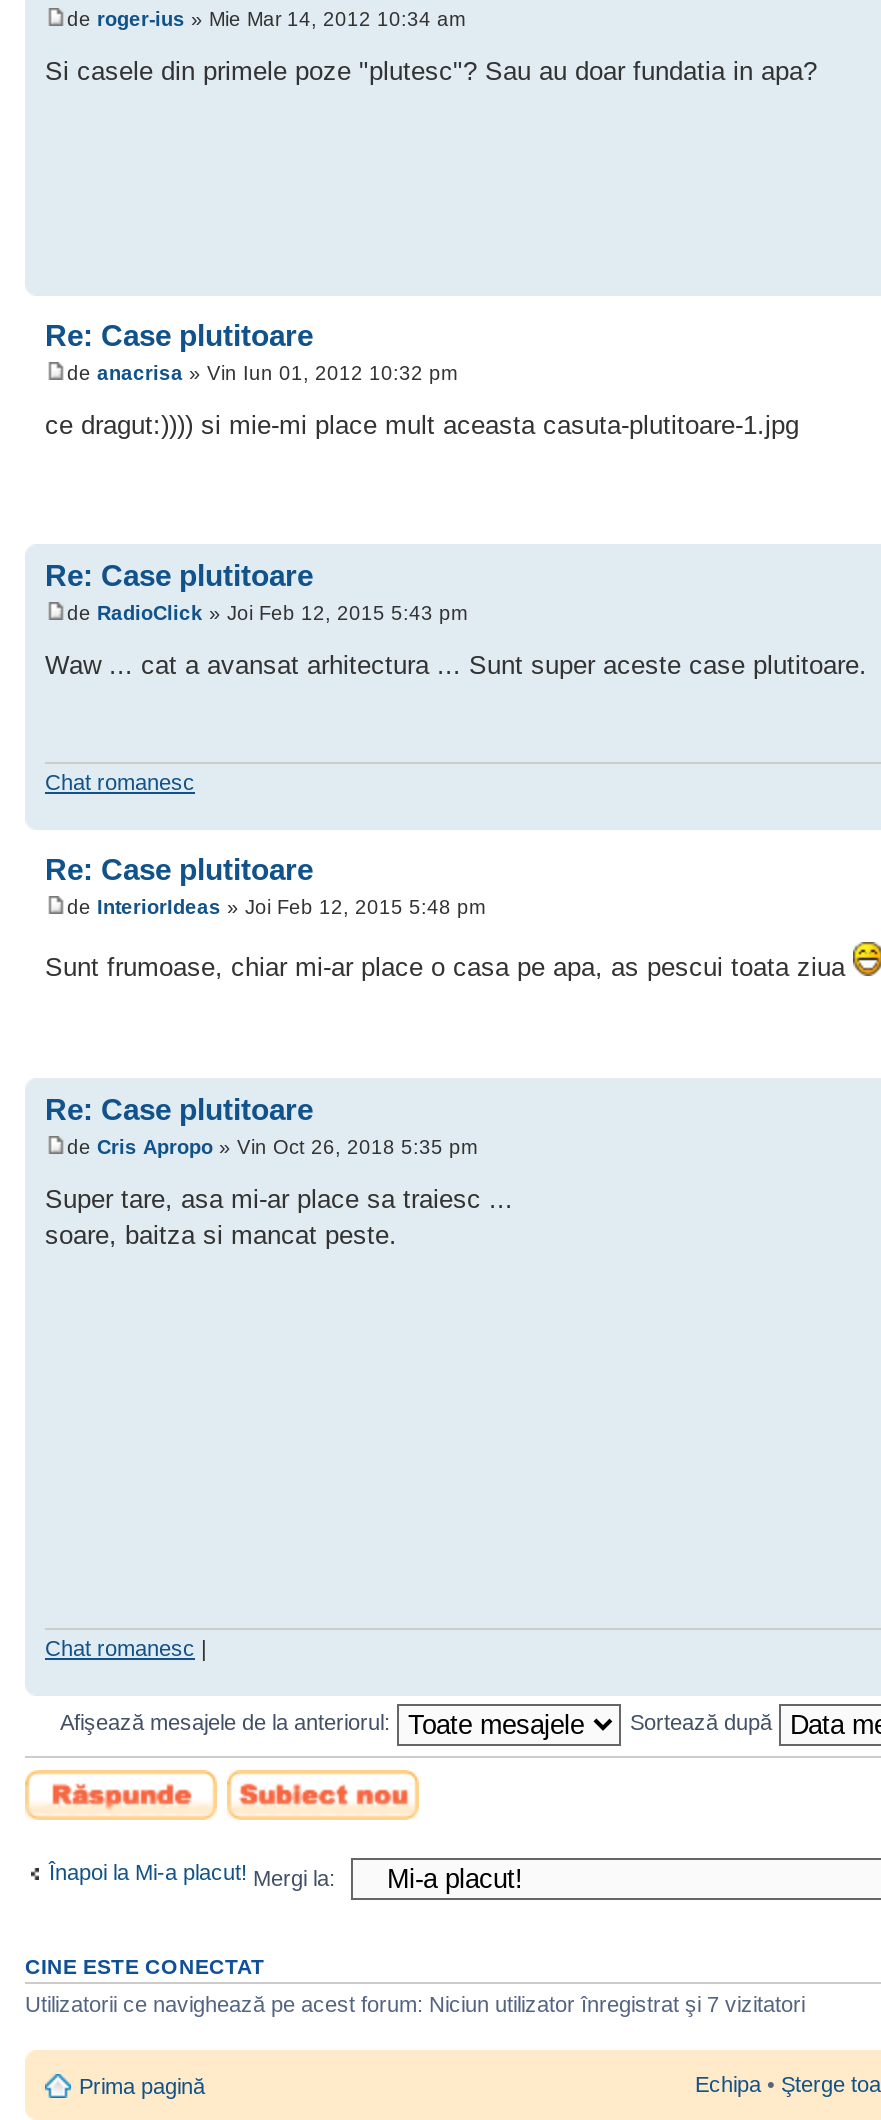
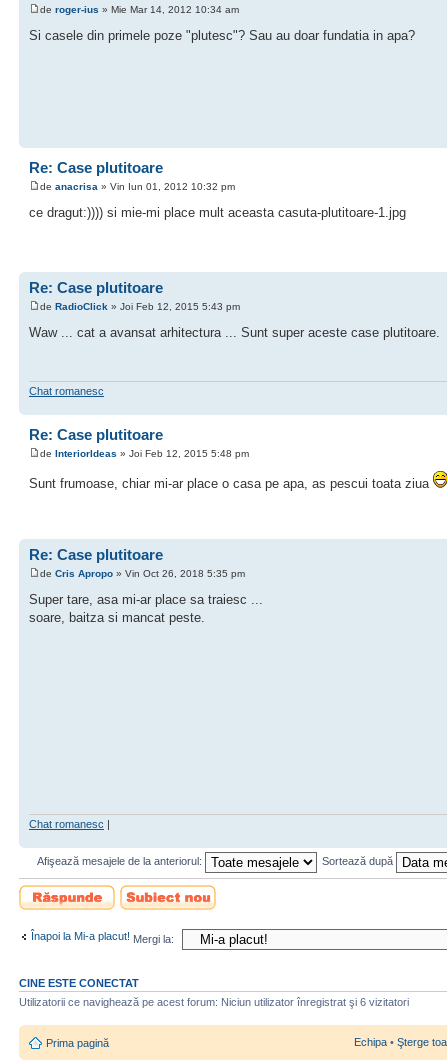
[25,1992,805,2016] Utilizatorii ce navighează pe acest forum: Niciun utilizator înregistrat şi 7 vizitatori -> [19,996,409,1008] Utilizatorii ce navighează pe acest forum: Niciun utilizator înregistrat şi 6 vizitatori

